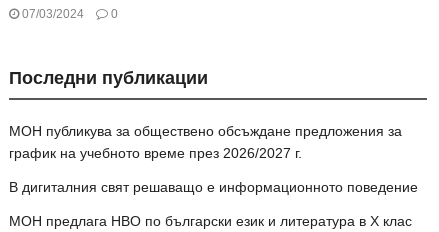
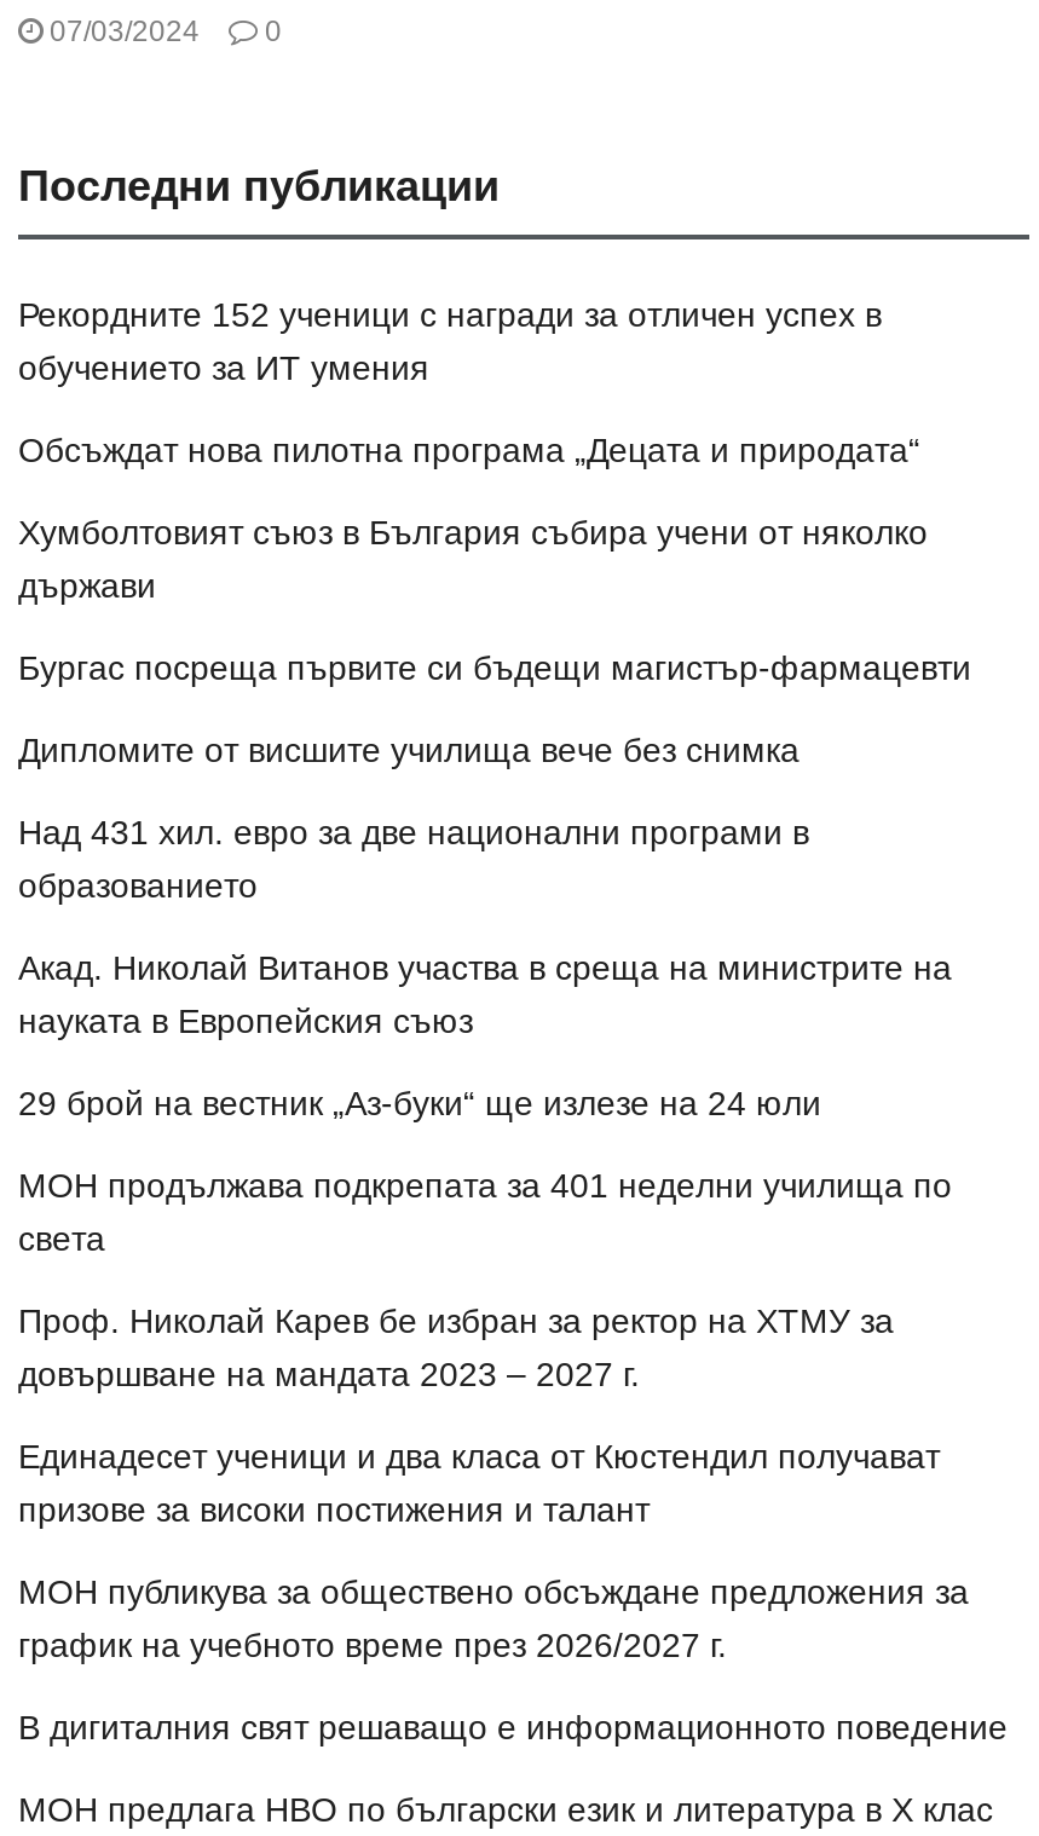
none -> [18,295,971,1529] Рекордните 152 ученици с награди за отличен успех в | обучението за ИТ умения | Обсъждат нова пилотна програма „Децата и природата“ | Хумболтовият съюз в България събира учени от няколко | държави | Бургас посреща първите си бъдещи магистър-фармацевти | Дипломите от висшите училища вече без снимка | Над 431 хил. евро за две национални програми в | образованието | Акад. Николай Витанов участва в среща на министрите на | науката в Европейския съюз | 29 брой на вестник „Аз-буки“ ще излезе на 24 юли | МОН продължава подкрепата за 401 неделни училища по | света | Проф. Николай Карев бе избран за ректор на ХТМУ за | довършване на мандата 2023 – 2027 г. | Единадесет ученици и два класа от Кюстендил получават | призове за високи постижения и талант

